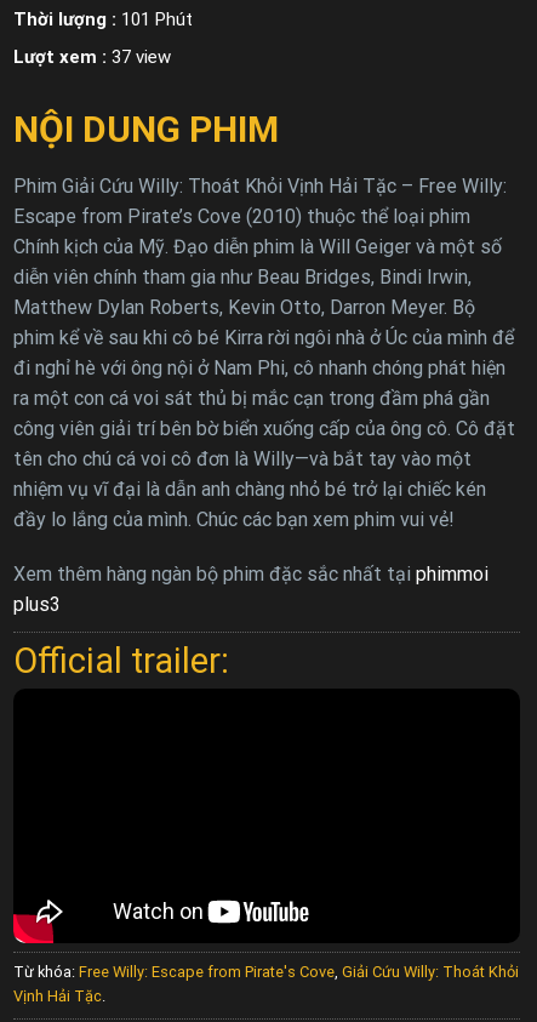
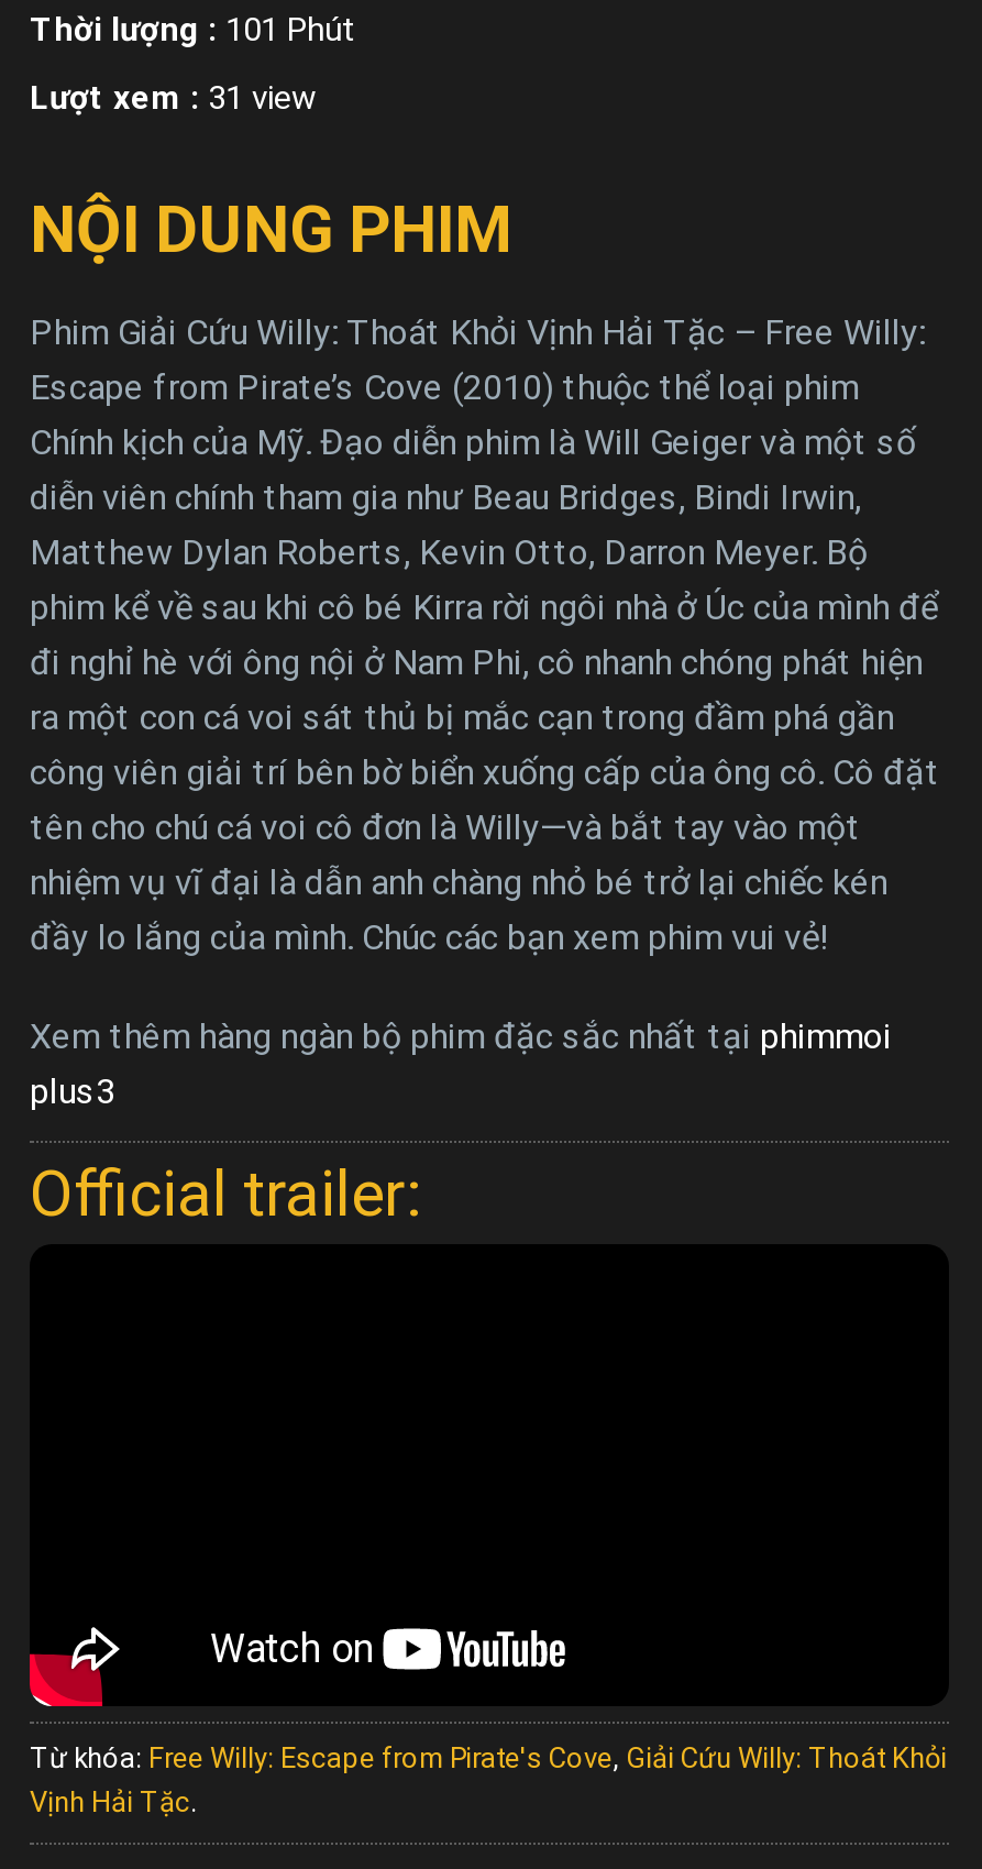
[13,46,171,68] Lượt xem : 37 view -> [30,78,316,118] Lượt xem : 31 view

